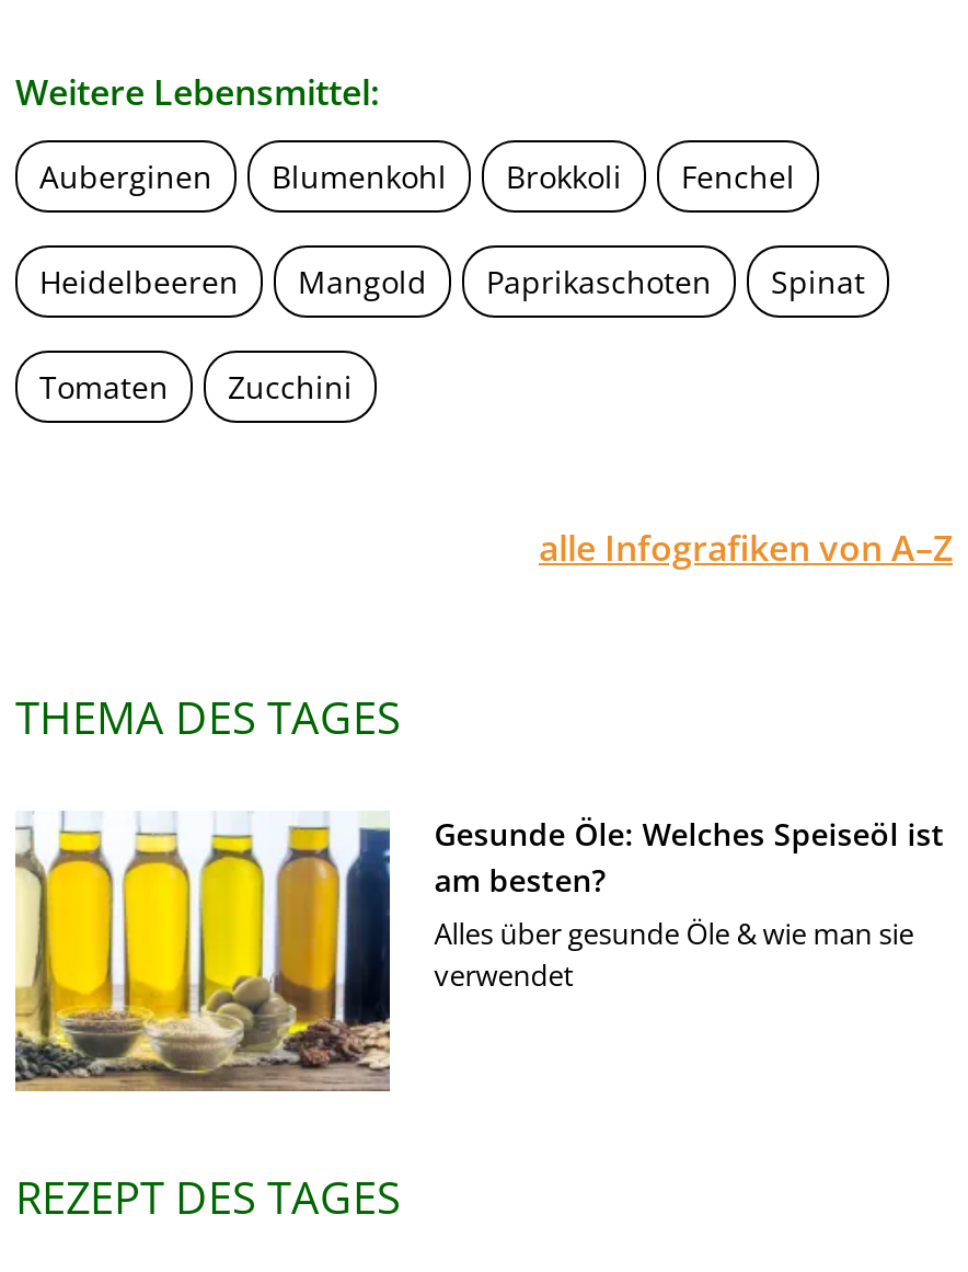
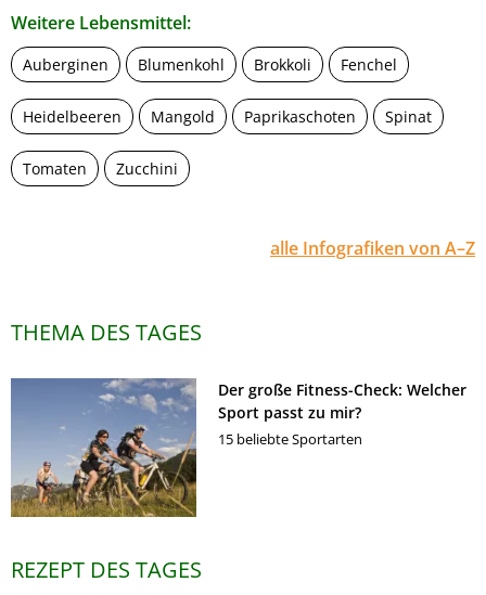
[13,811,944,1091] [image] | Gesunde Öle: Welches Speiseöl ist | am besten? | Alles über gesunde Öle & wie man sie | verwendet -> [10,377,467,518] [image] | Der große Fitness-Check: Welcher | Sport passt zu mir? | 15 beliebte Sportarten

